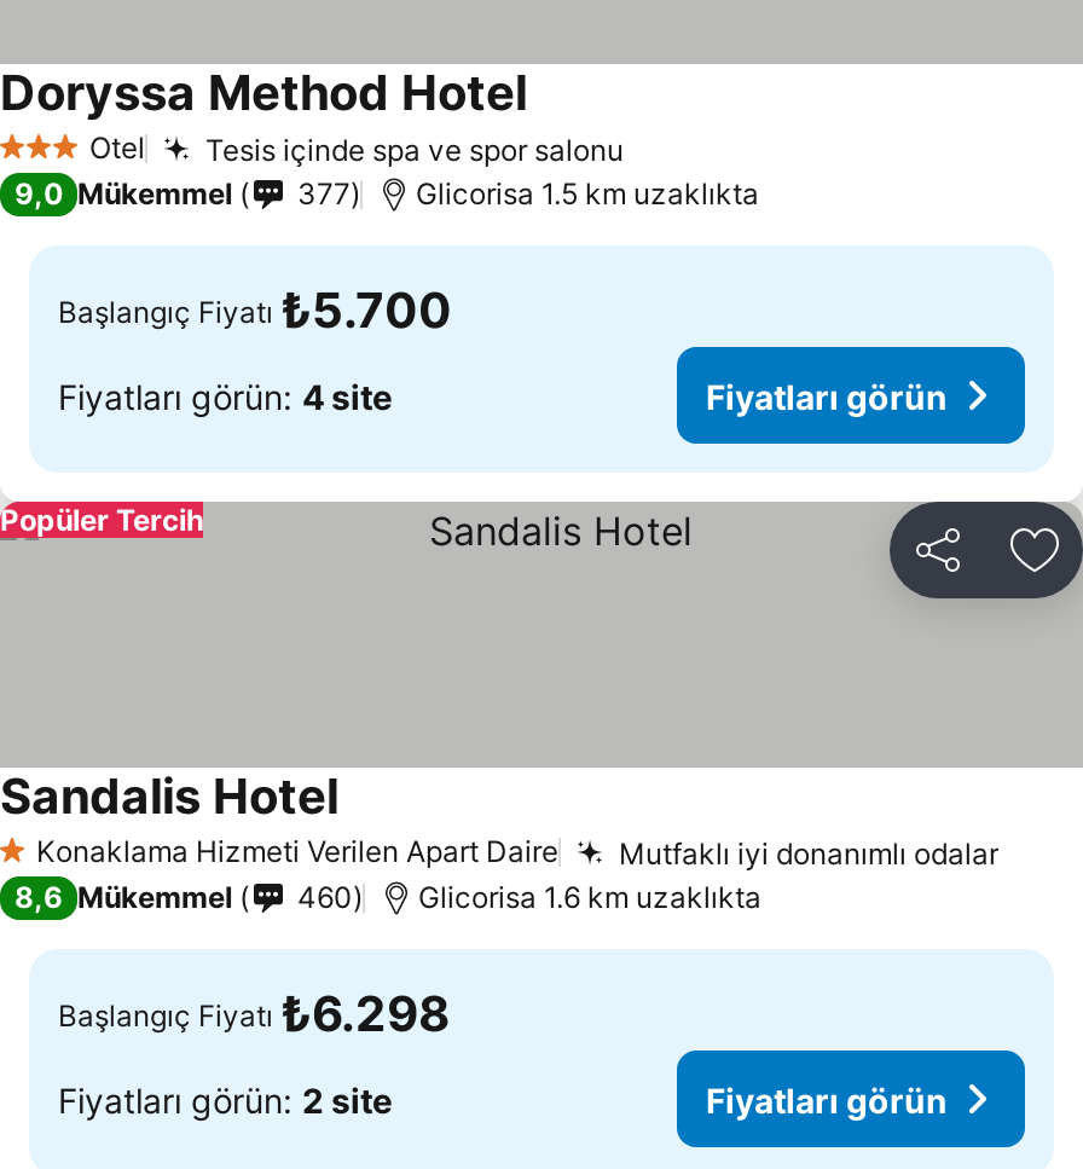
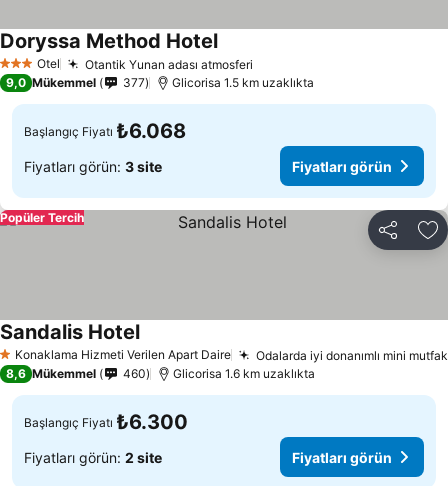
[205,131,624,167] Tesis içinde spa ve spor salonu -> [85,56,253,71] Otantik Yunan adası atmosferi
[58,282,452,340] Başlangıç Fiyatı ₺5.700 -> [24,119,186,143] Başlangıç Fiyatı ₺6.068
[58,375,392,416] Fiyatları görün: 4 site -> [24,157,162,174] Fiyatları görün: 3 site
[619,834,998,870] Mutfaklı iyi donanımlı odalar -> [256,347,448,362] Odalarda iyi donanımlı mini mutfak
[58,985,450,1043] Başlangıç Fiyatı ₺6.298 -> [24,410,188,434] Başlangıç Fiyatı ₺6.300

